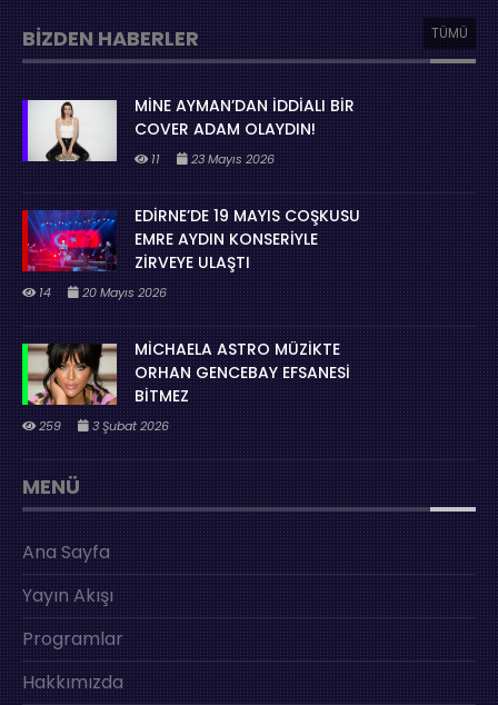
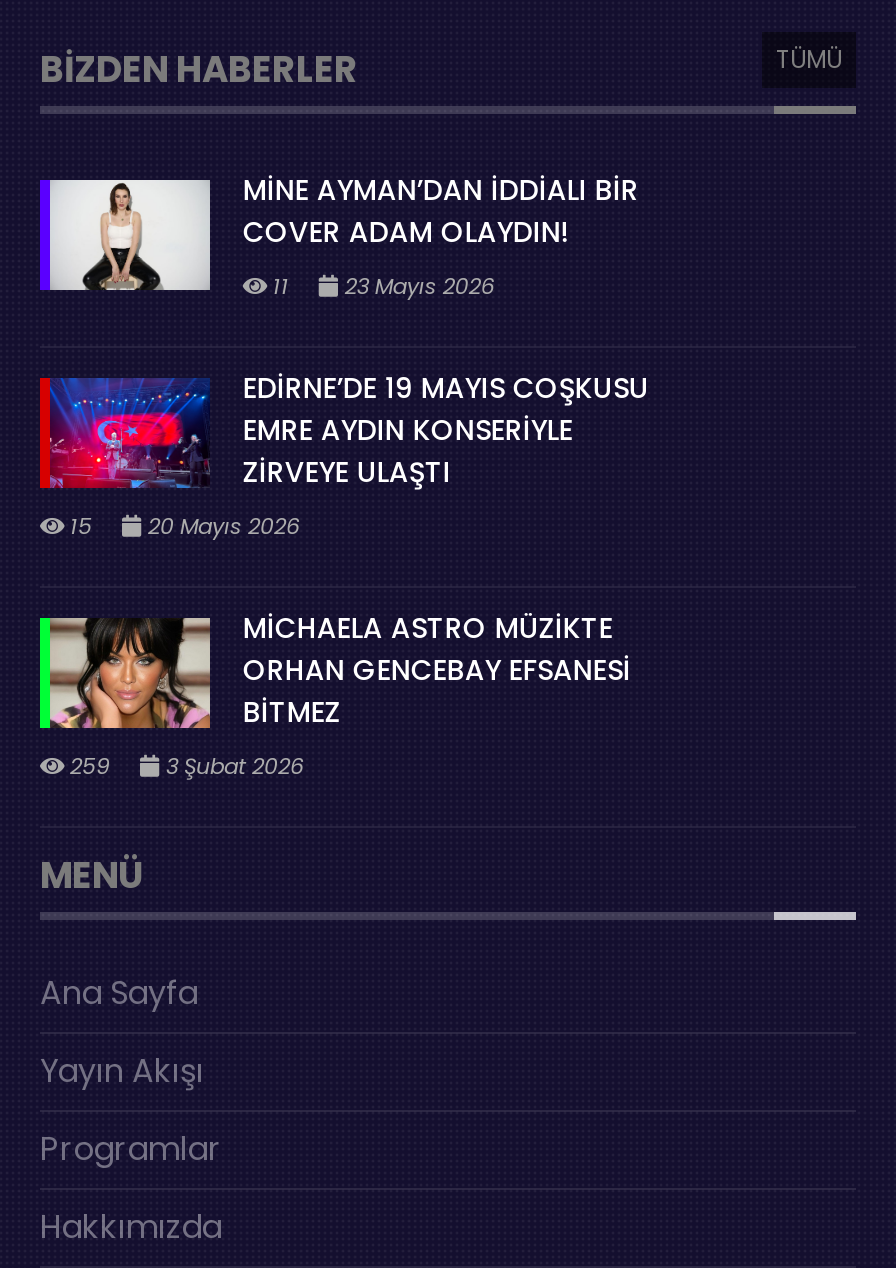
[36,283,167,301] 14 20 Mayıs 2026 -> [64,509,300,541] 15 20 Mayıs 2026

